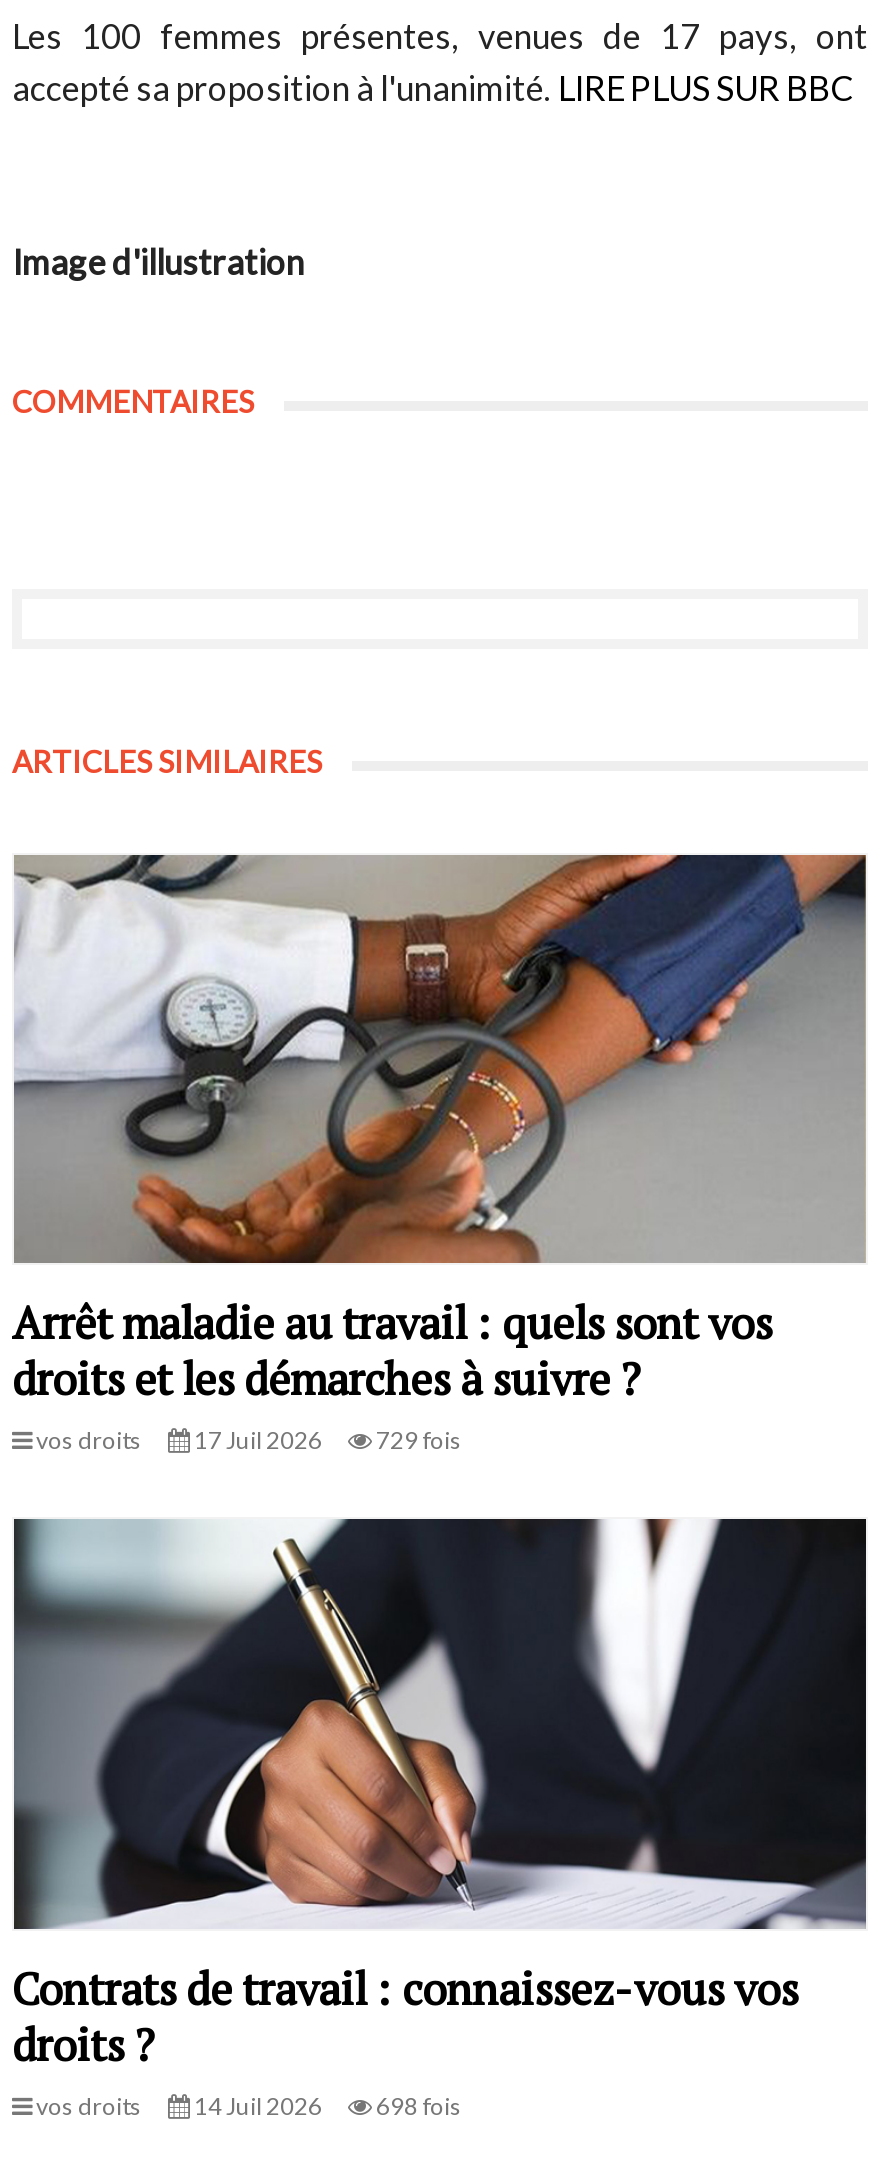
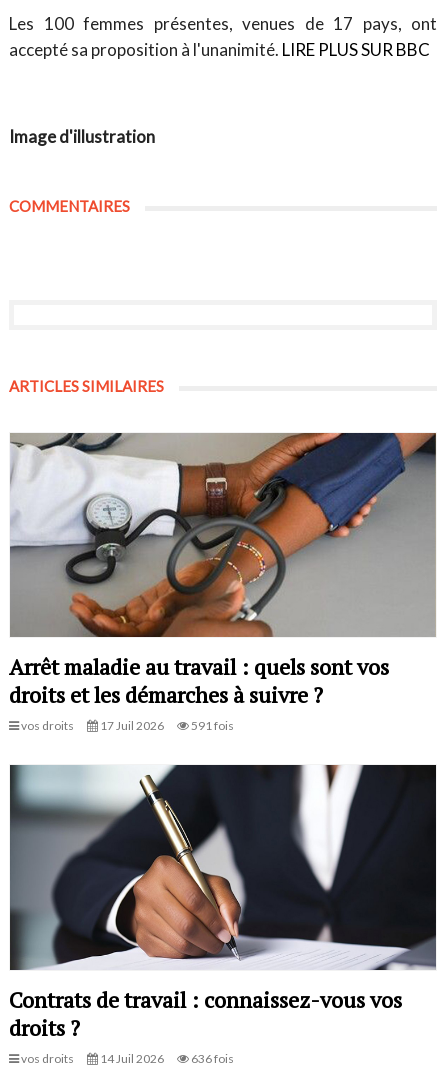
[32,1426,462,1456] vos droits 17 Juil 2026 729 fois -> [19,718,234,733] vos droits 17 Juil 2026 591 fois
[32,2091,462,2121] vos droits 14 Juil 2026 698 fois -> [19,1051,234,1066] vos droits 14 Juil 2026 636 fois

